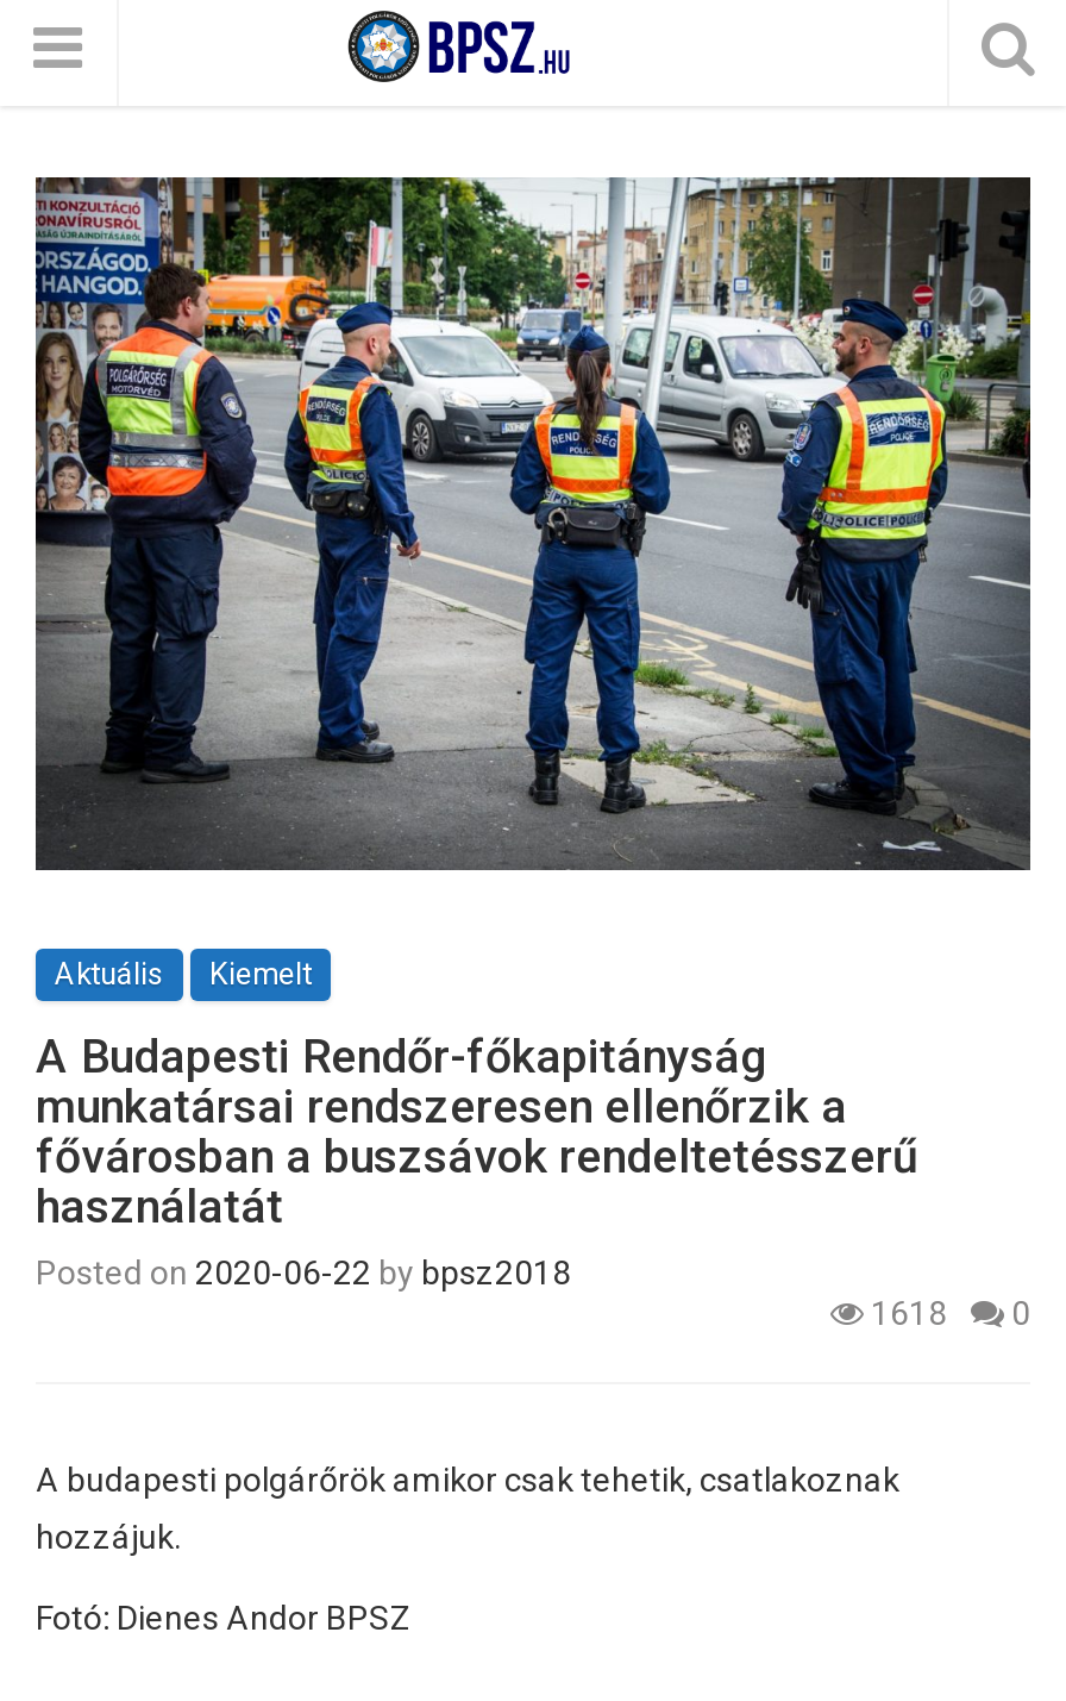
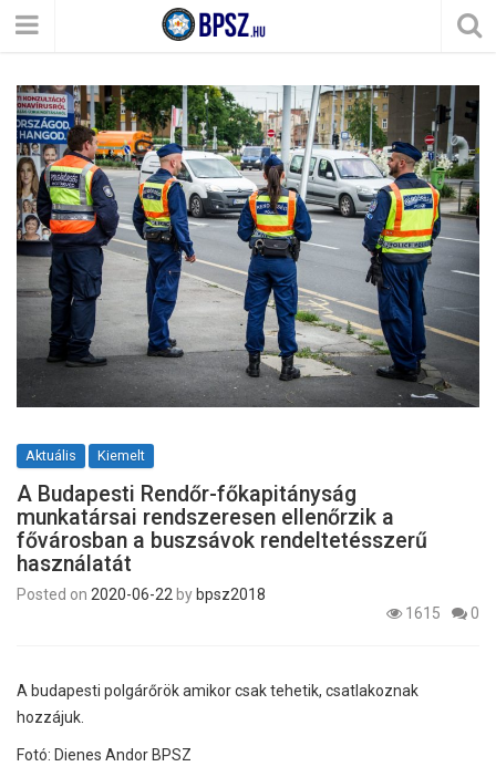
[864,1295,1030,1333] 1618 0 -> [402,605,479,622] 1615 0

